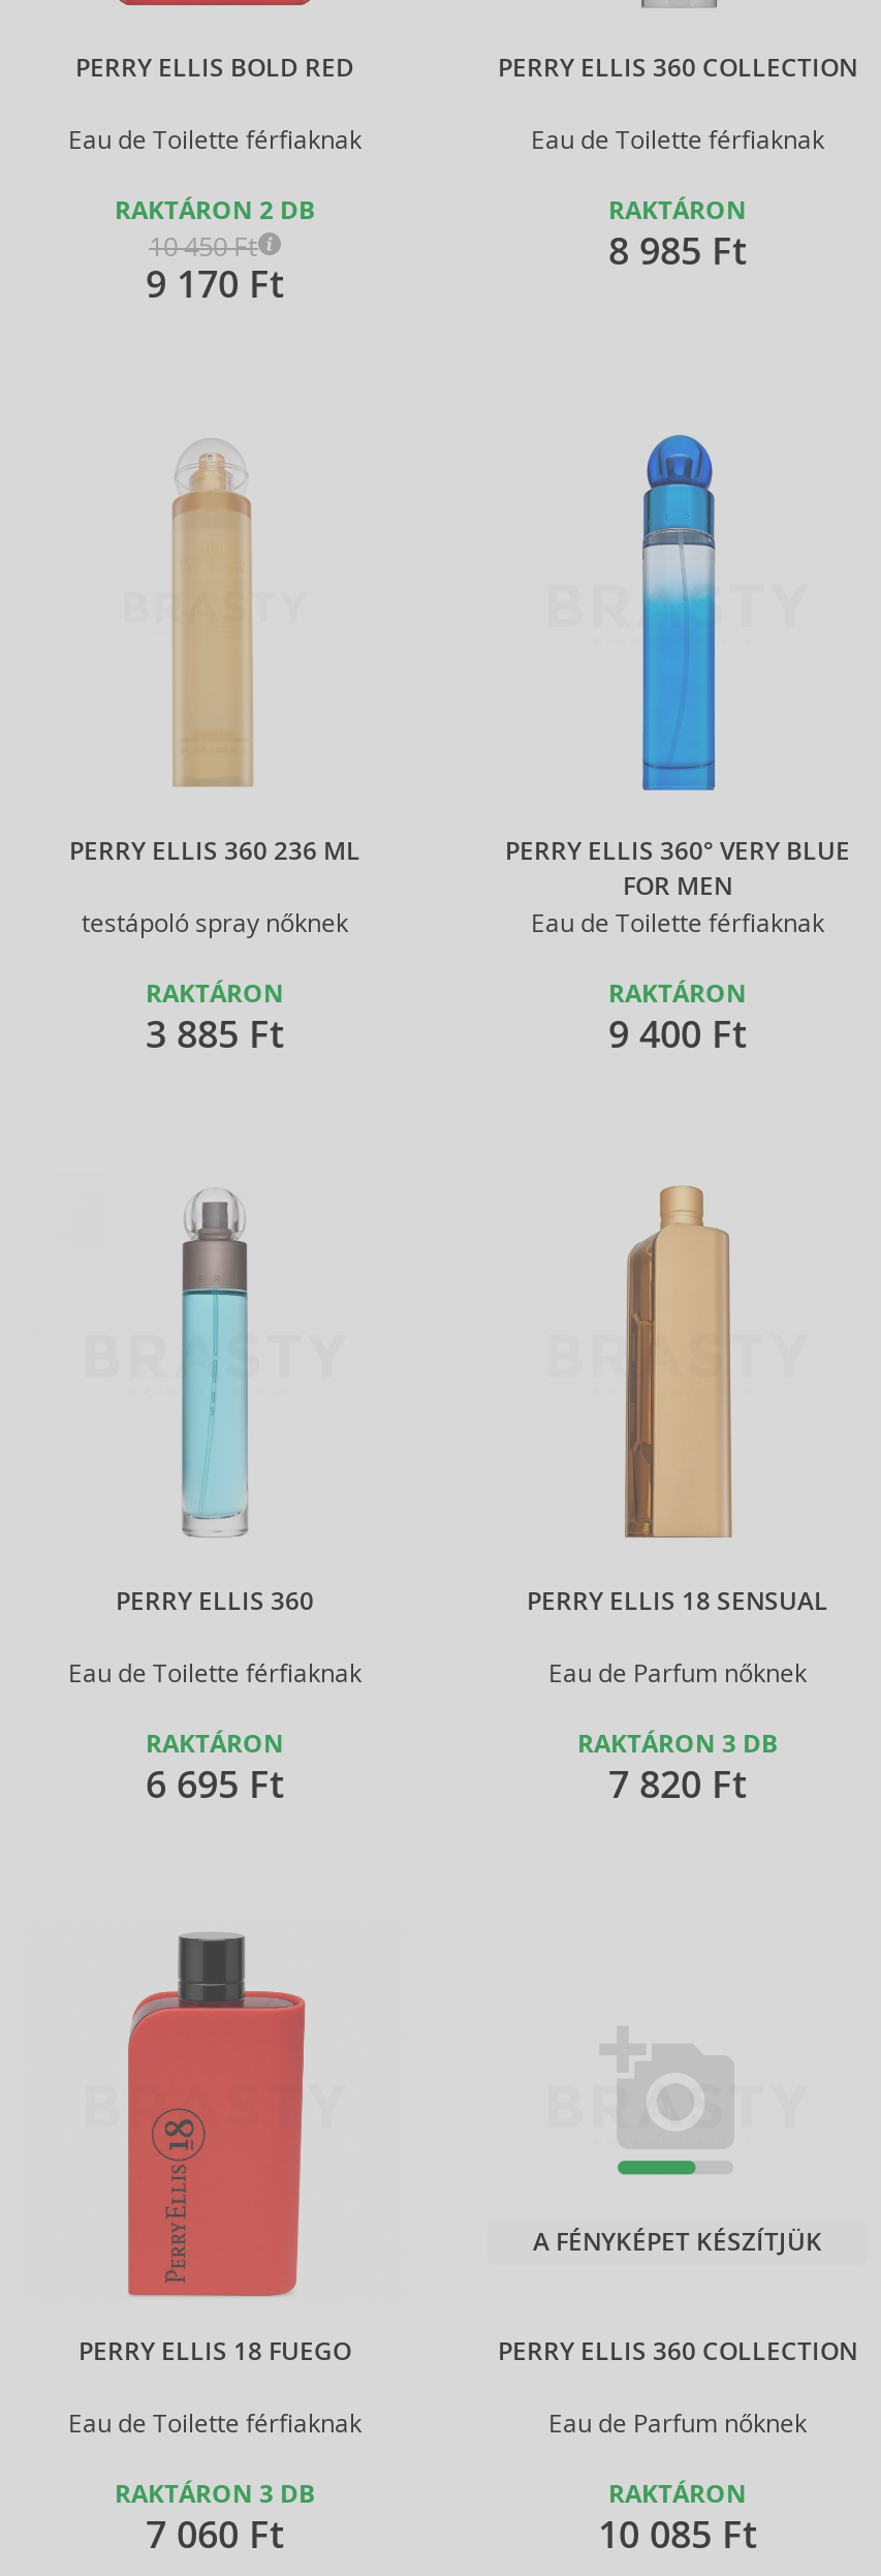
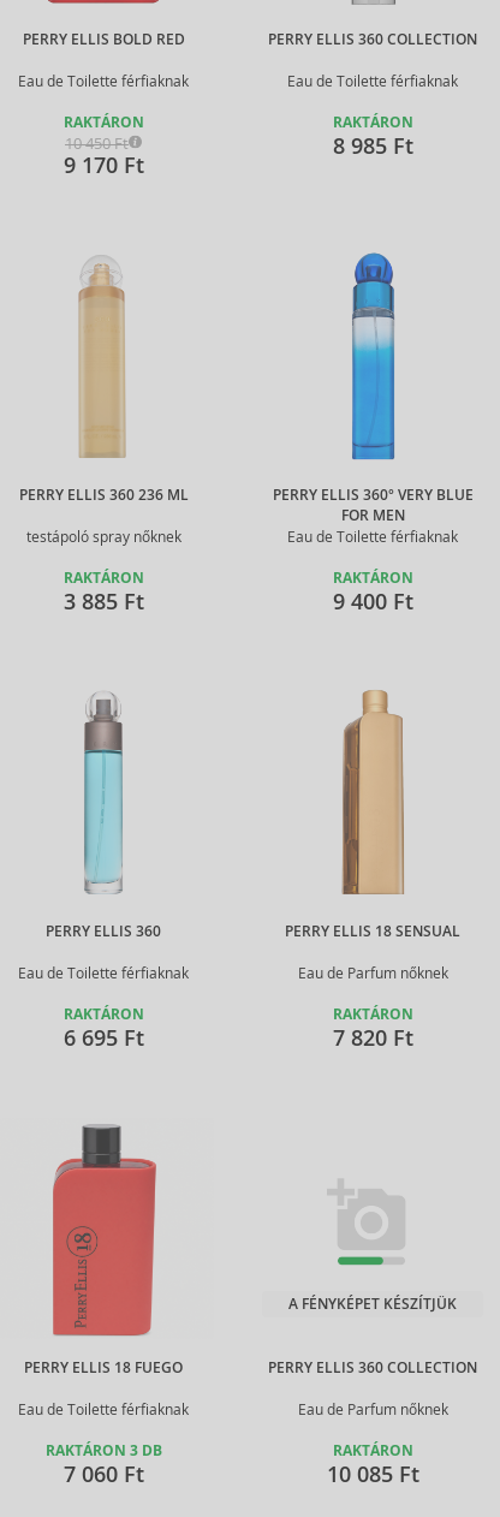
[115,194,315,227] RAKTÁRON 2 DB -> [63,113,144,132] RAKTÁRON
[577,1728,778,1761] RAKTÁRON 3 DB -> [332,1005,413,1024] RAKTÁRON

